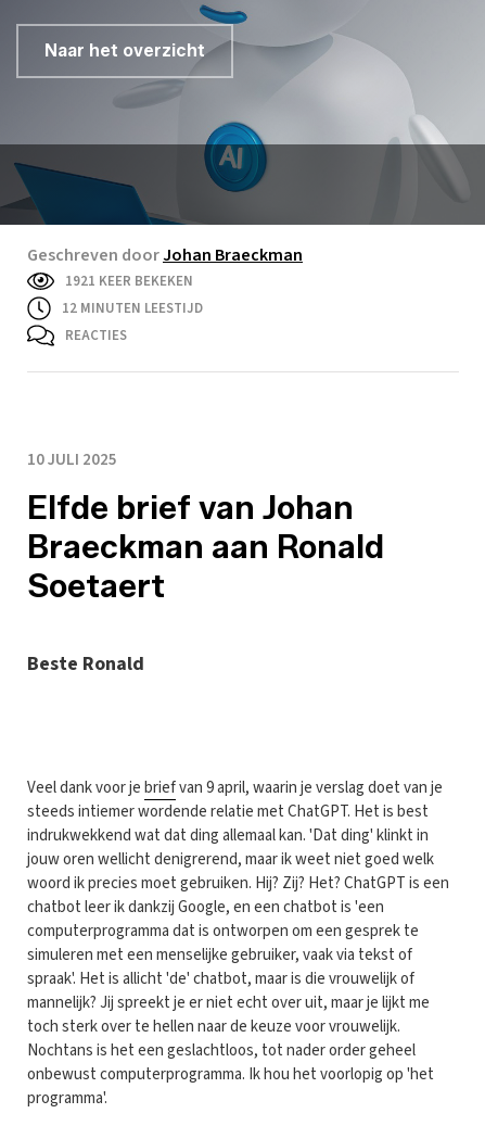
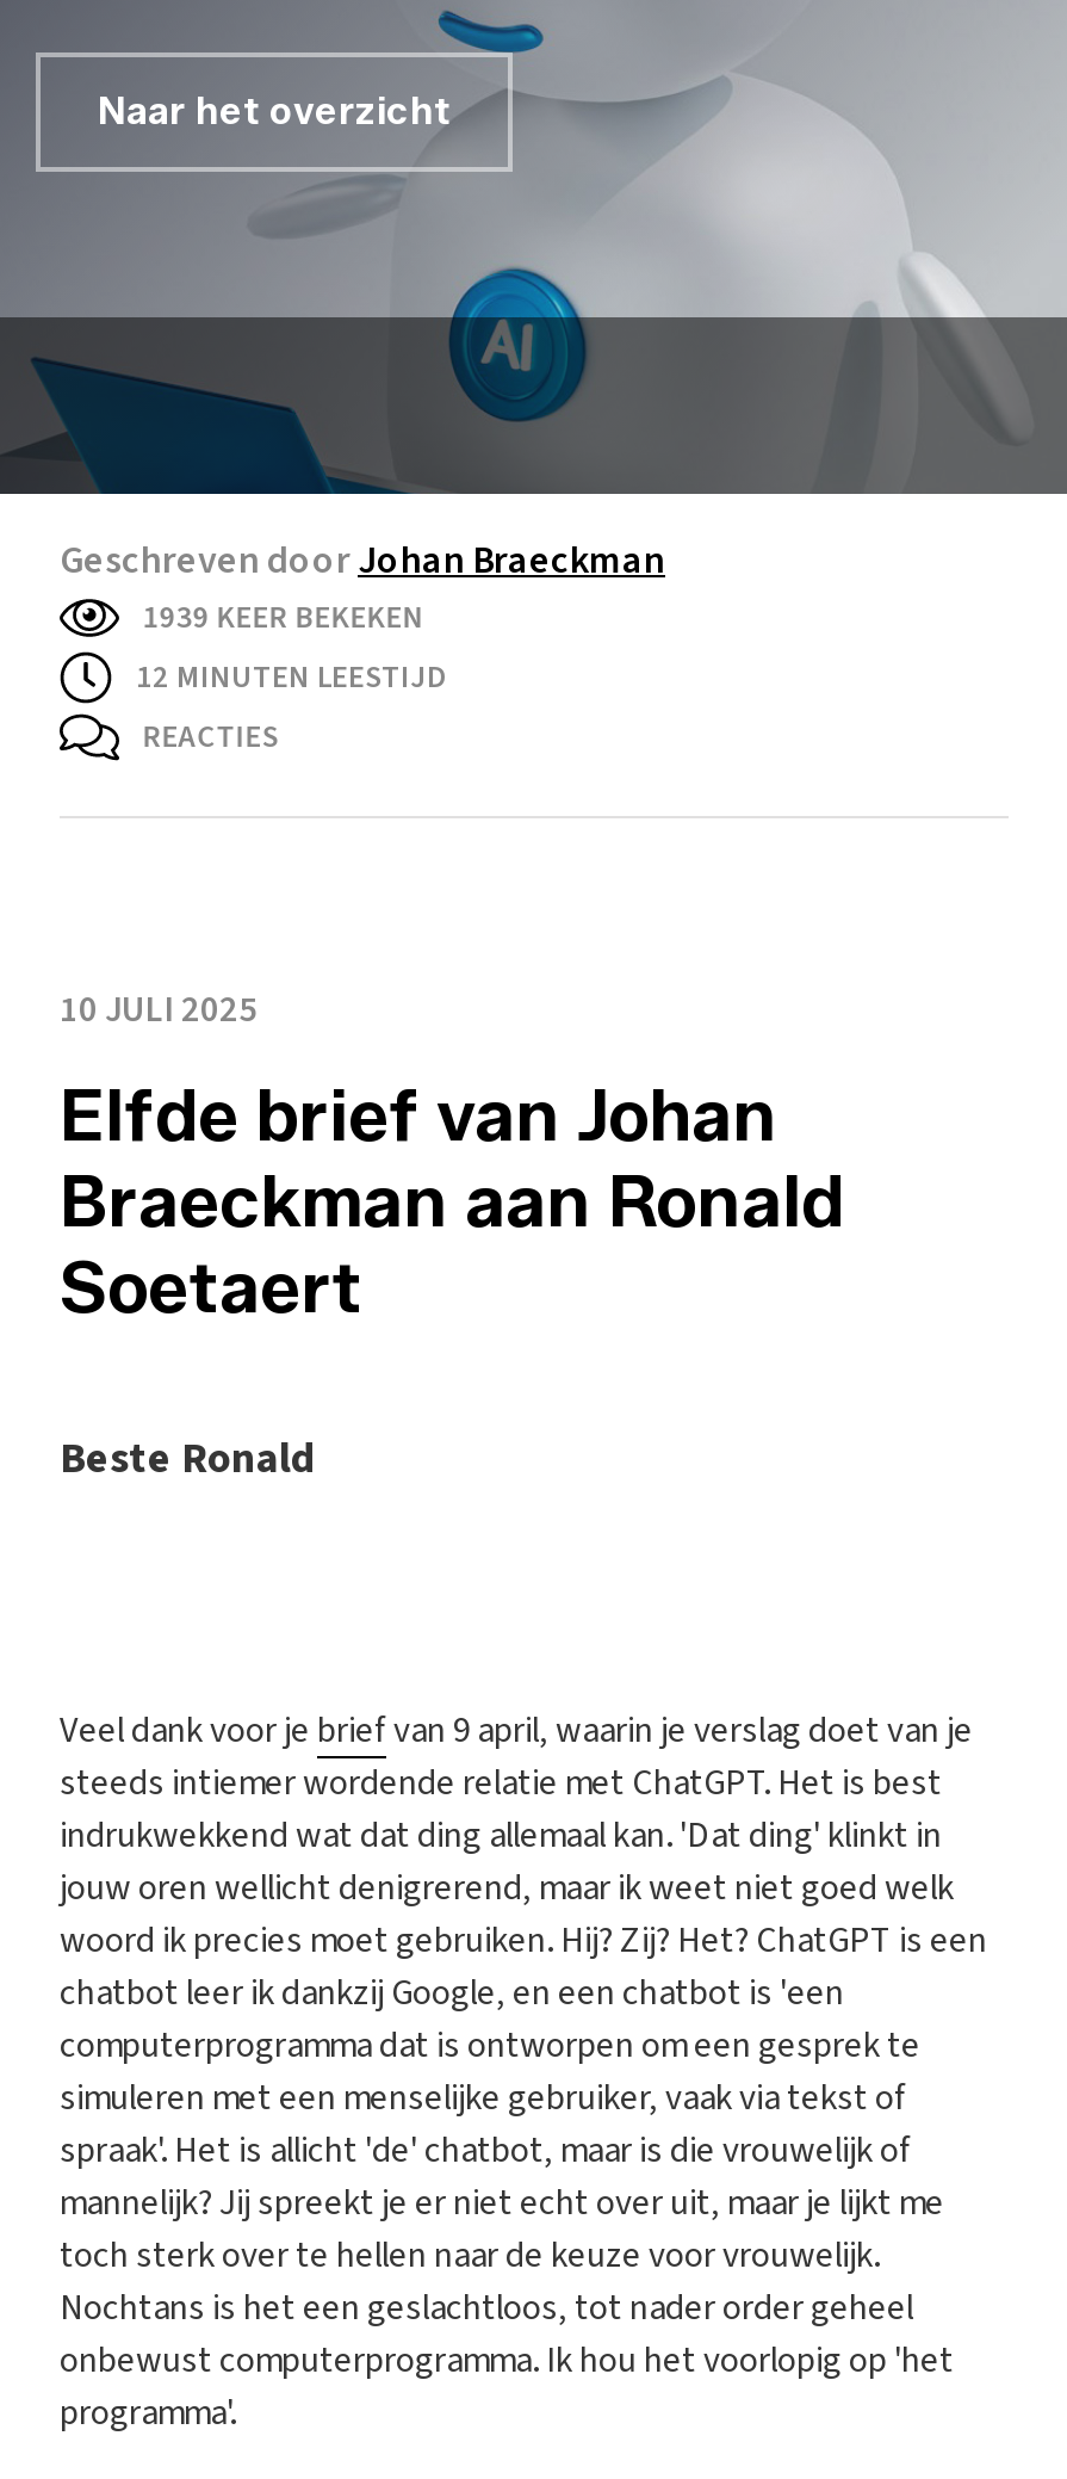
[65,271,193,291] 1921 KEER BEKEKEN -> [143,596,424,639] 1939 KEER BEKEKEN

